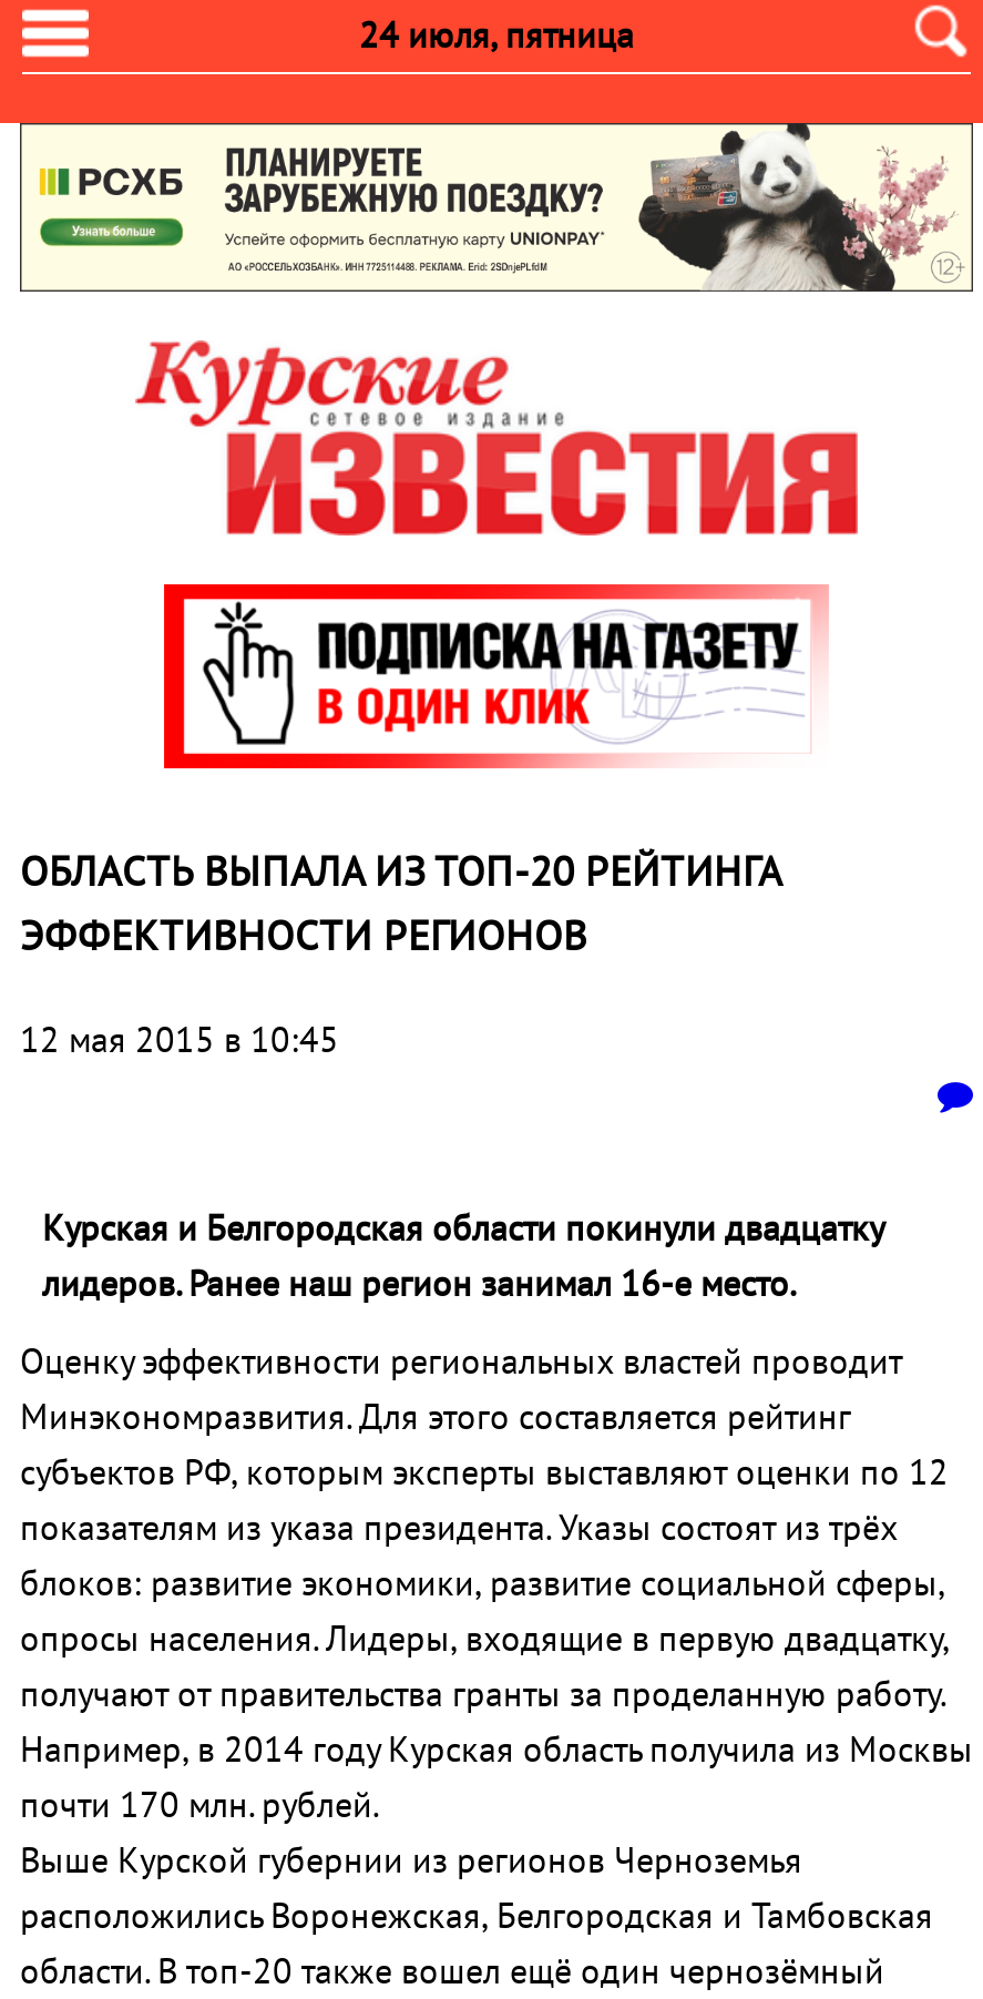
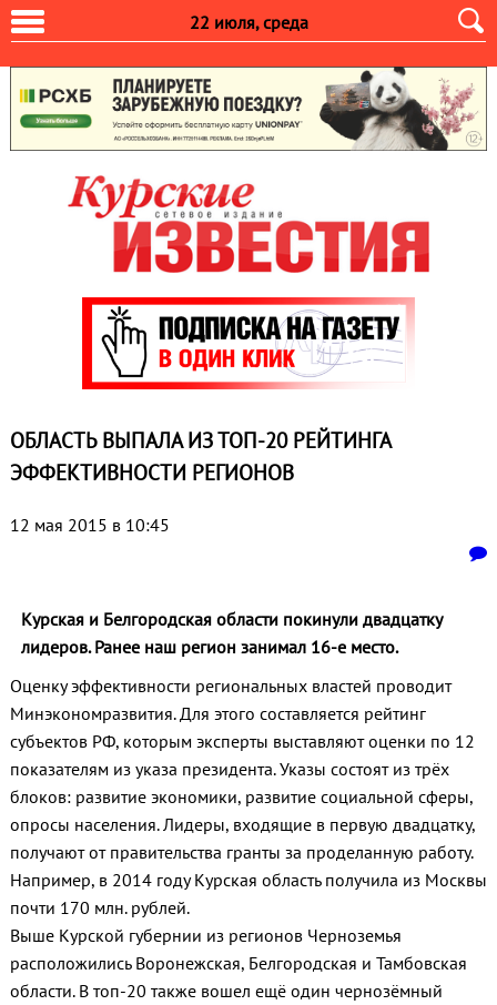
[359,12,634,57] 24 июля, пятница -> [189,11,308,33] 22 июля, среда

